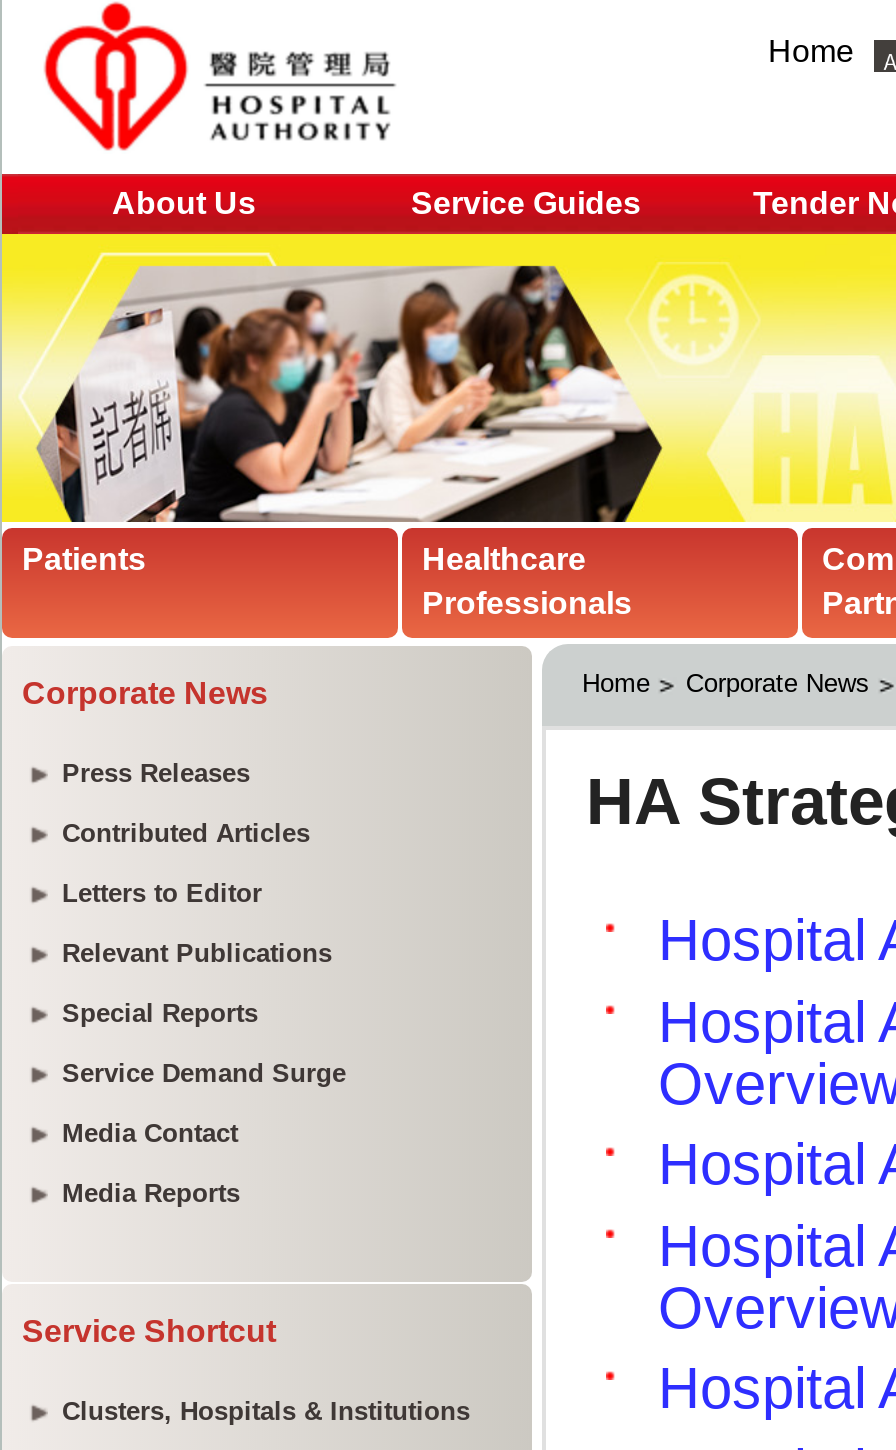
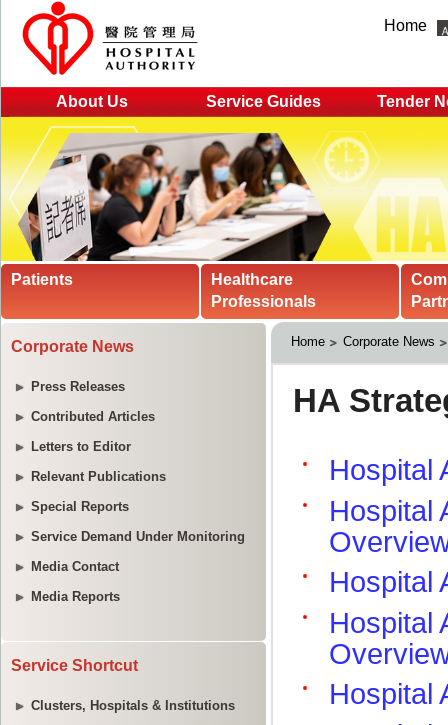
[62,1059,346,1089] Service Demand Surge -> [31,529,245,544] Service Demand Under Monitoring

